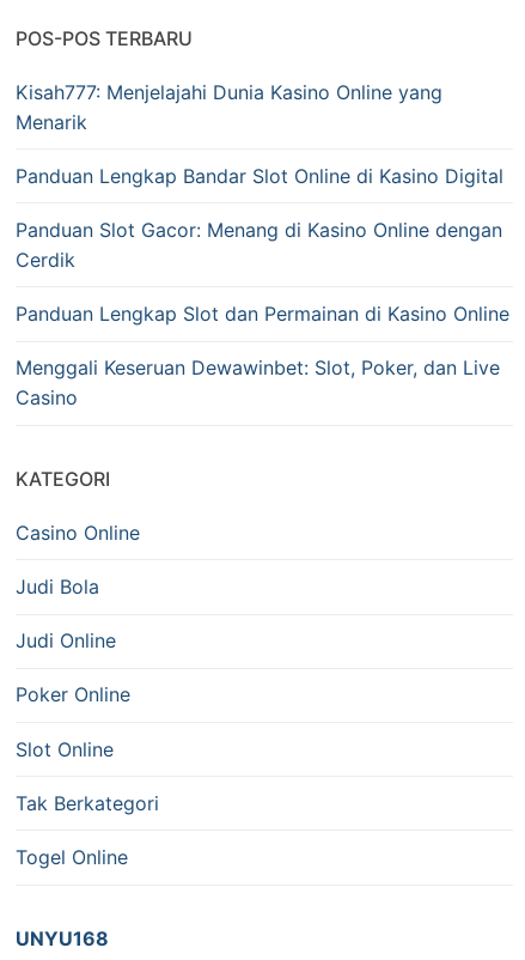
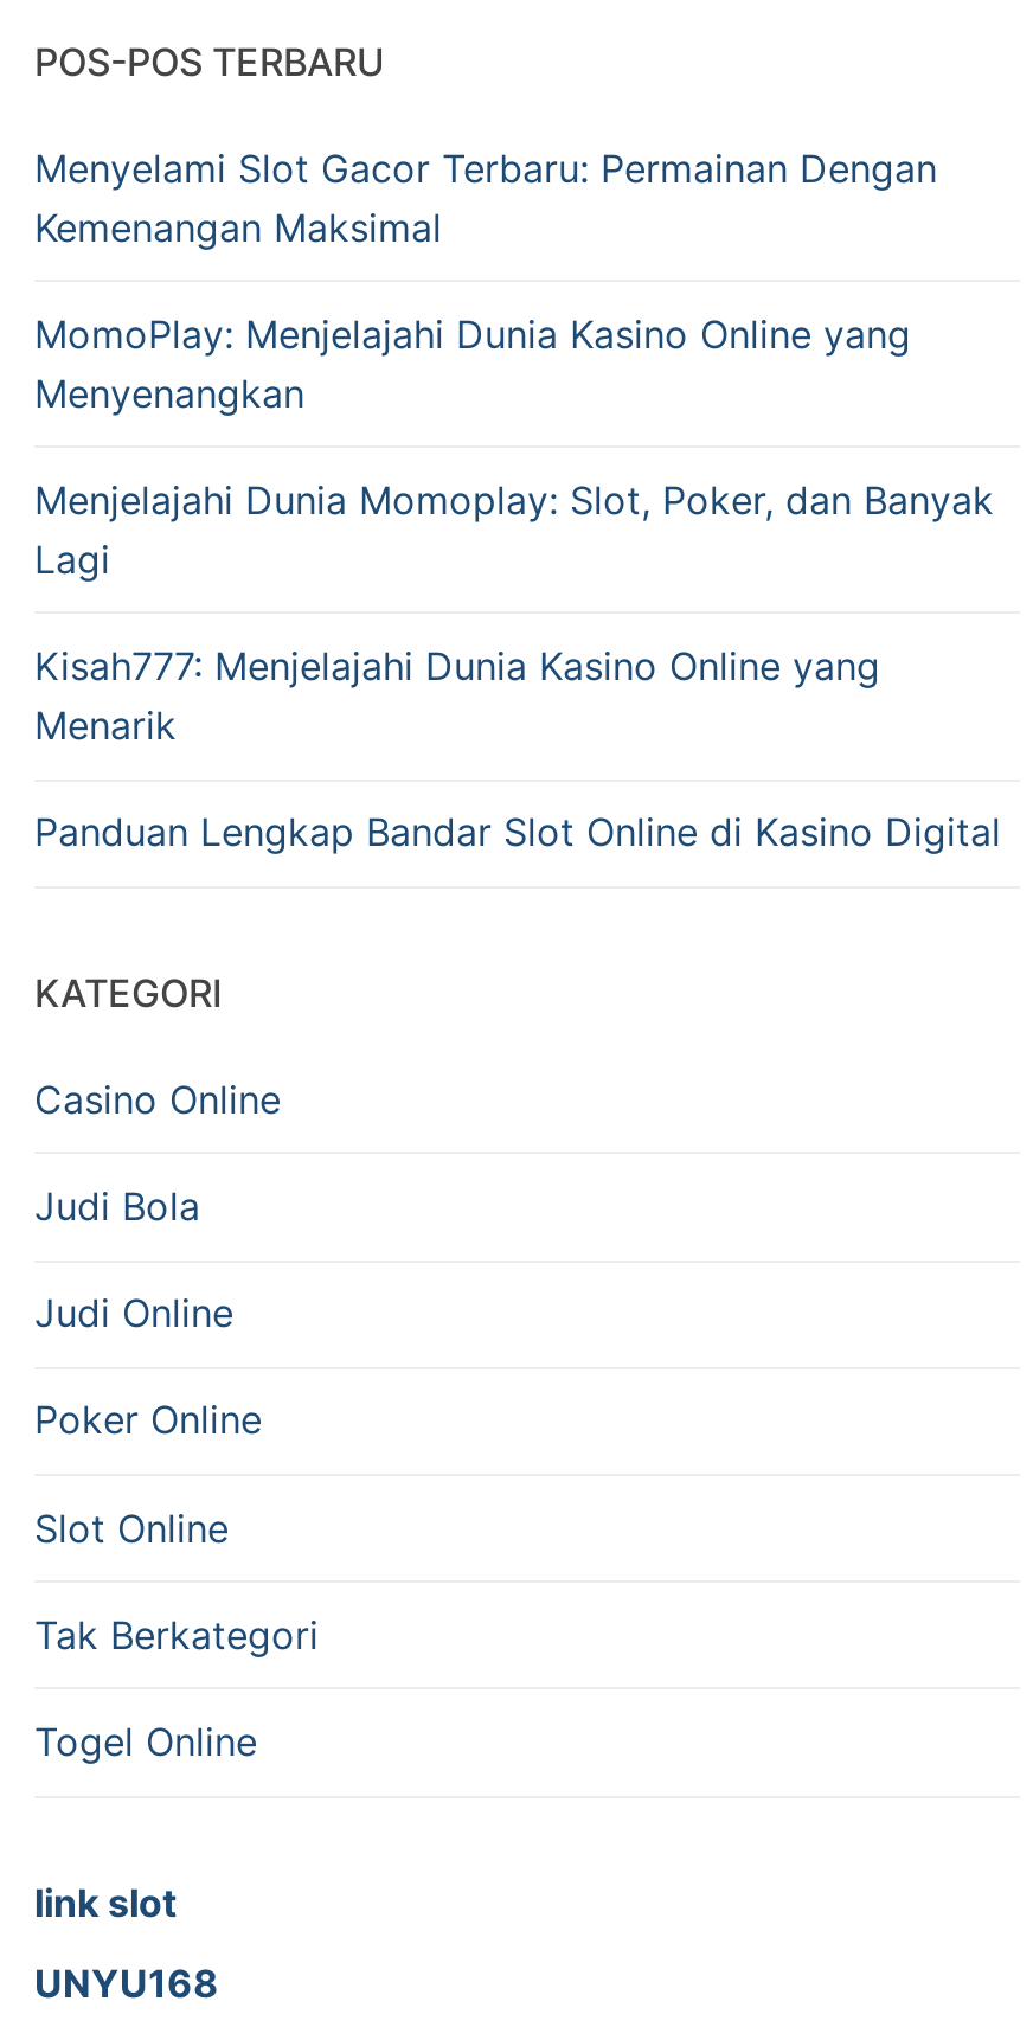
none -> [34,143,994,583] Menyelami Slot Gacor Terbaru: Permainan Dengan | Kemenangan Maksimal | MomoPlay: Menjelajahi Dunia Kasino Online yang | Menyenangkan | Menjelajahi Dunia Momoplay: Slot, Poker, dan Banyak | Lagi
moved [16,80,503,188] -> [34,642,1001,856]: Kisah777: Menjelajahi Dunia Kasino Online yang | Menarik | Panduan Lengkap Bandar Slot Online di Kasino Digital
[16,218,509,410] Panduan Slot Gacor: Menang di Kasino Online dengan | Cerdik | Panduan Lengkap Slot dan Permainan di Kasino Online | Menggali Keseruan Dewawinbet: Slot, Poker, dan Live | Casino -> none
none -> [34,1878,177,1925] link slot

